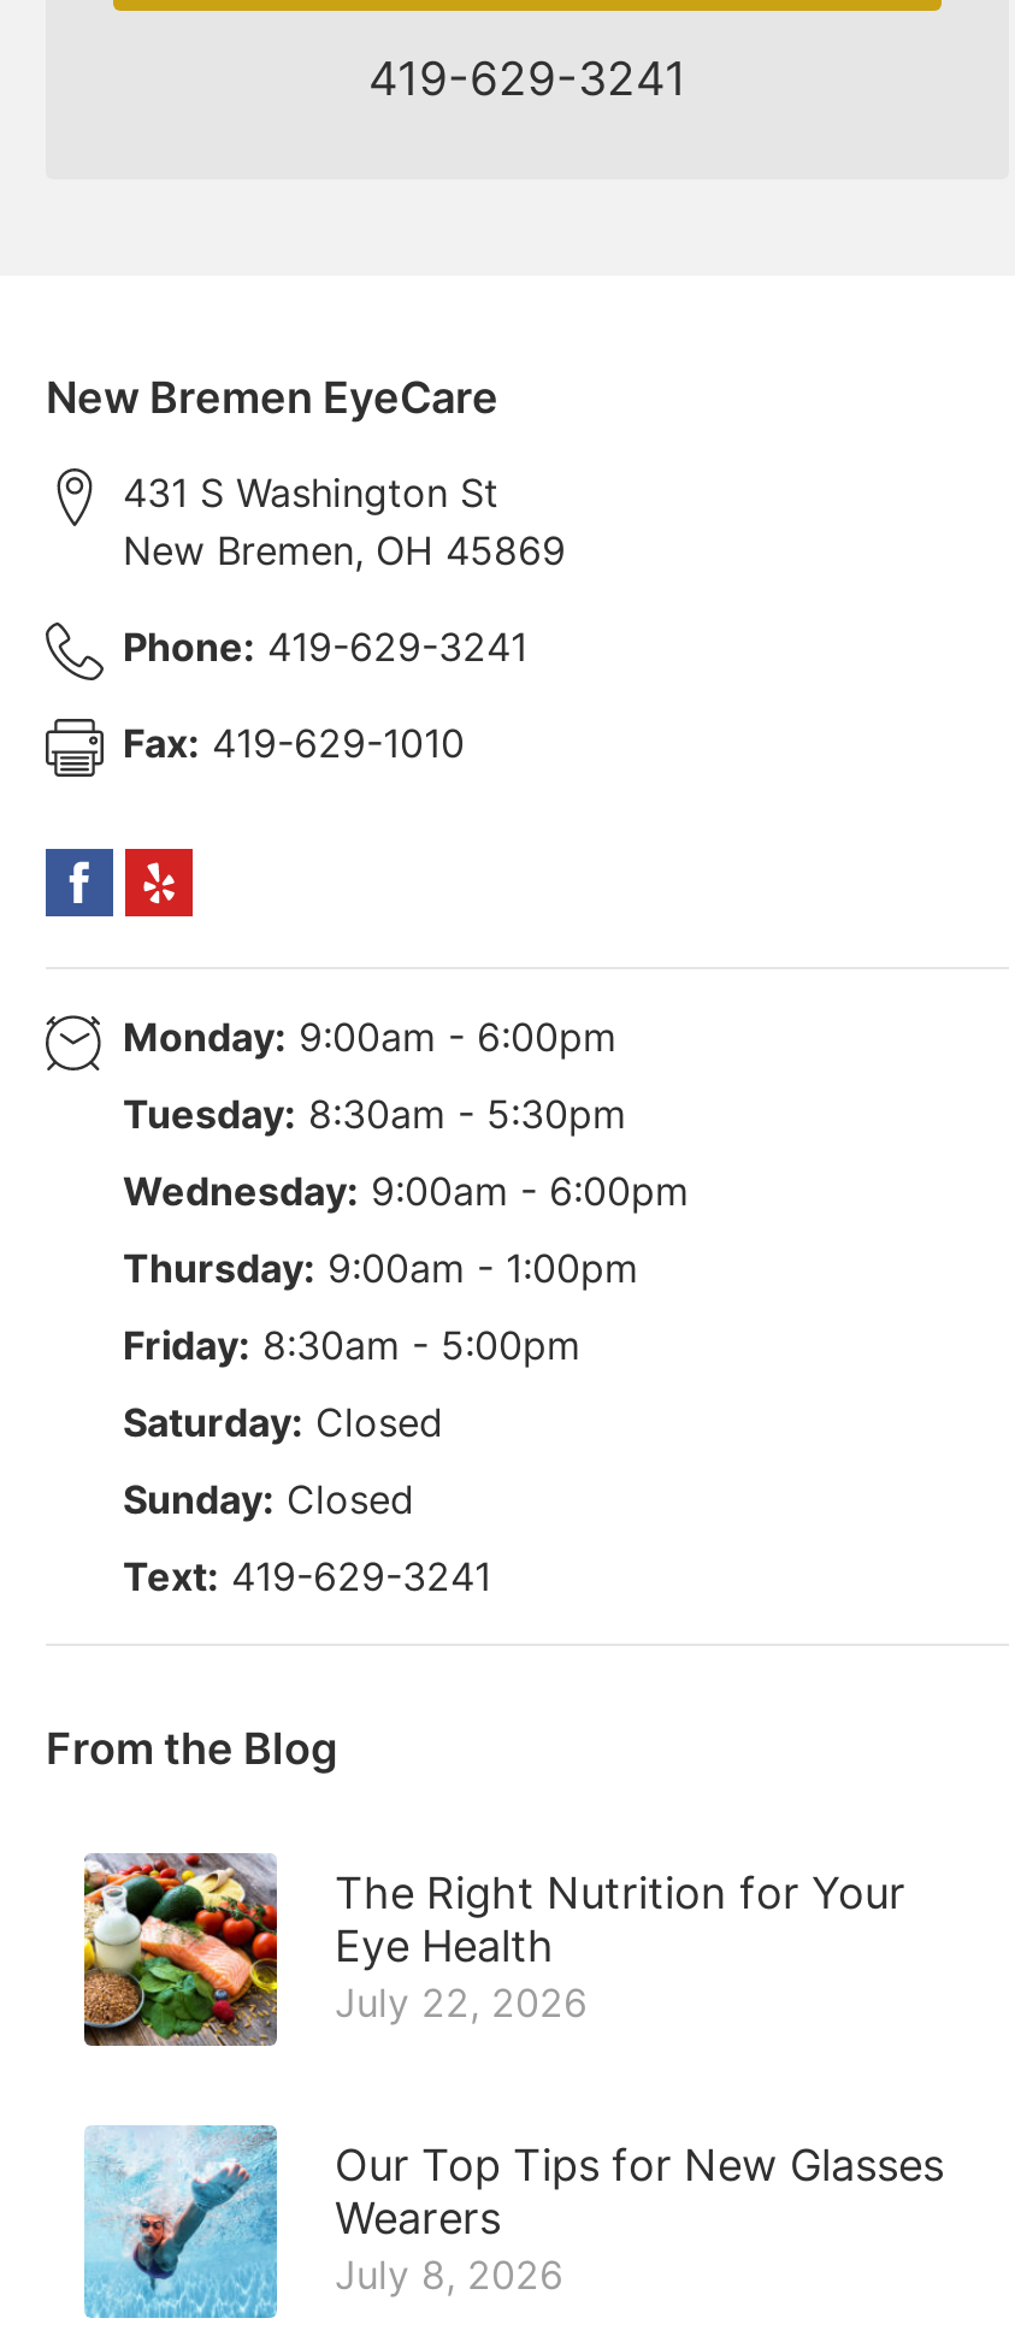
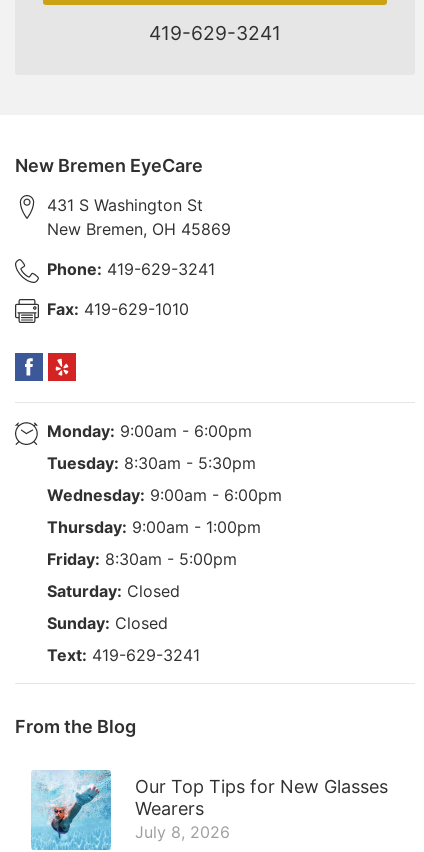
[82,1851,905,2048] [image] | The Right Nutrition for Your | Eye Health | July 22, 2026 -> none

